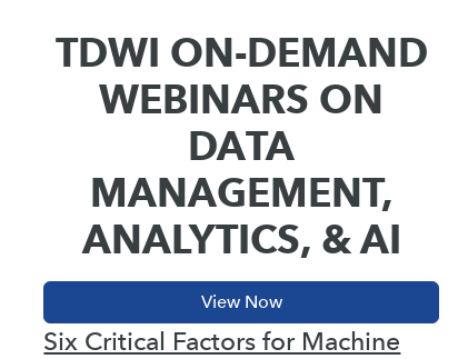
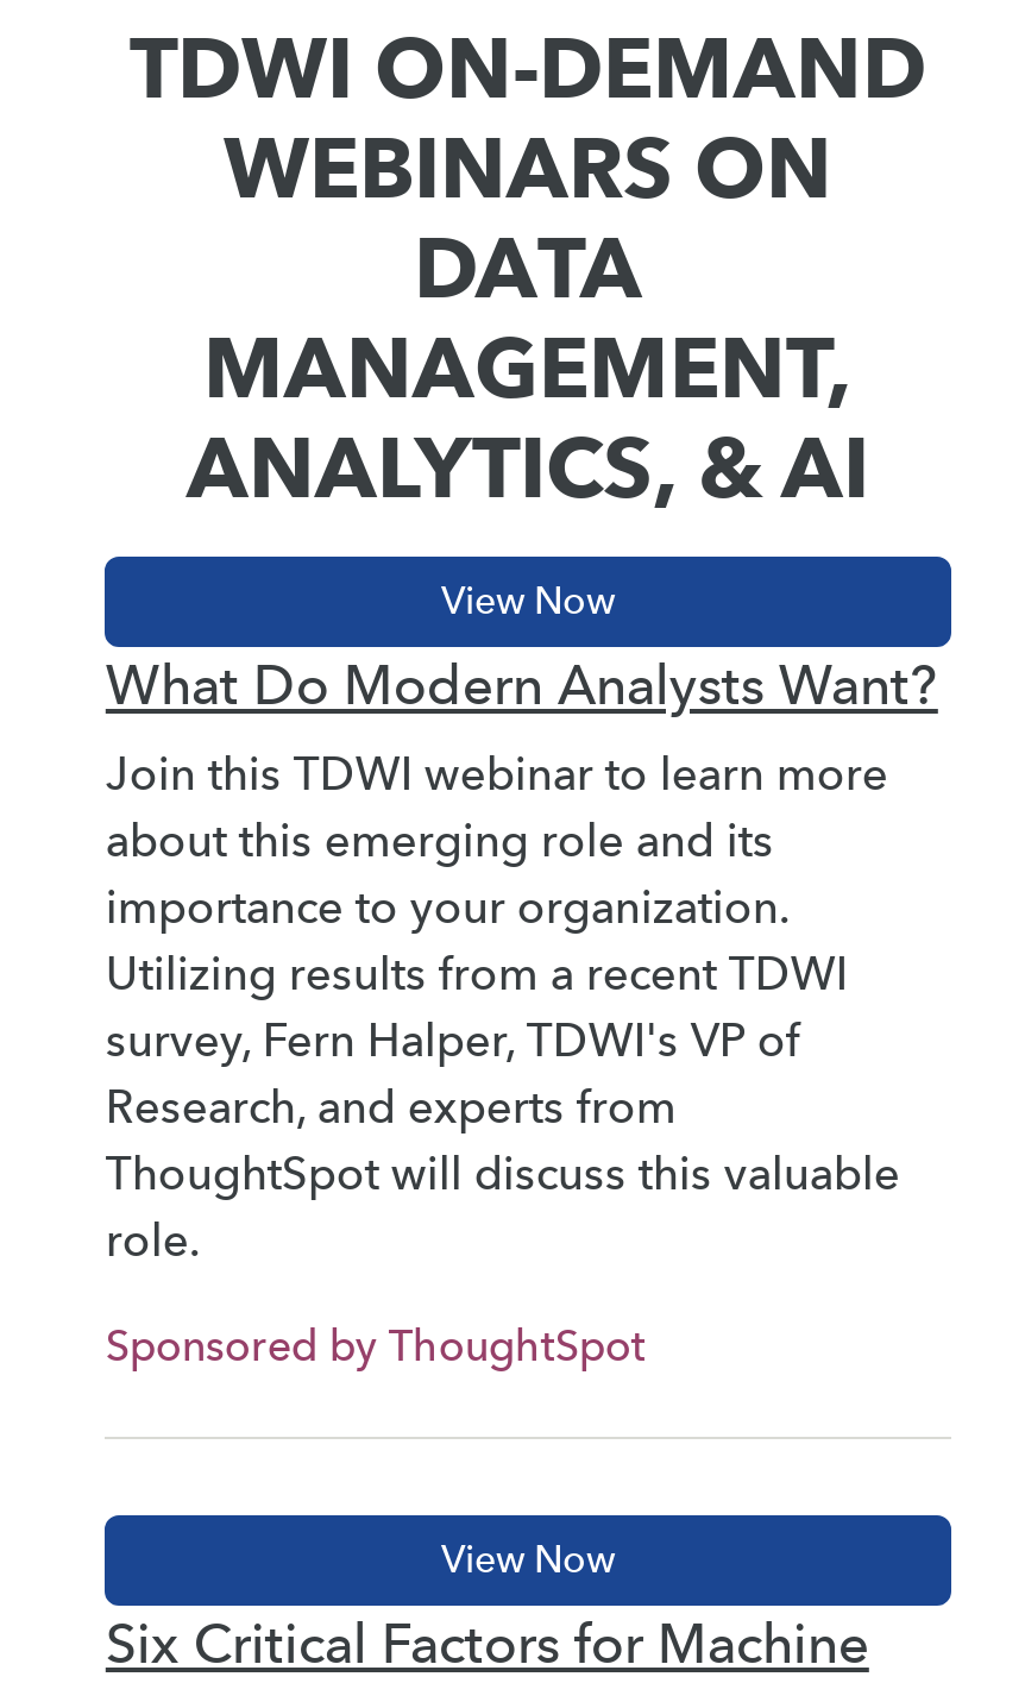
none -> [106,651,938,1373] What Do Modern Analysts Want? | Join this TDWI webinar to learn more | about this emerging role and its | importance to your organization. | Utilizing results from a recent TDWI | survey, Fern Halper, TDWI's VP of | Research, and experts from | ThoughtSpot will discuss this valuable | role. | Sponsored by ThoughtSpot

